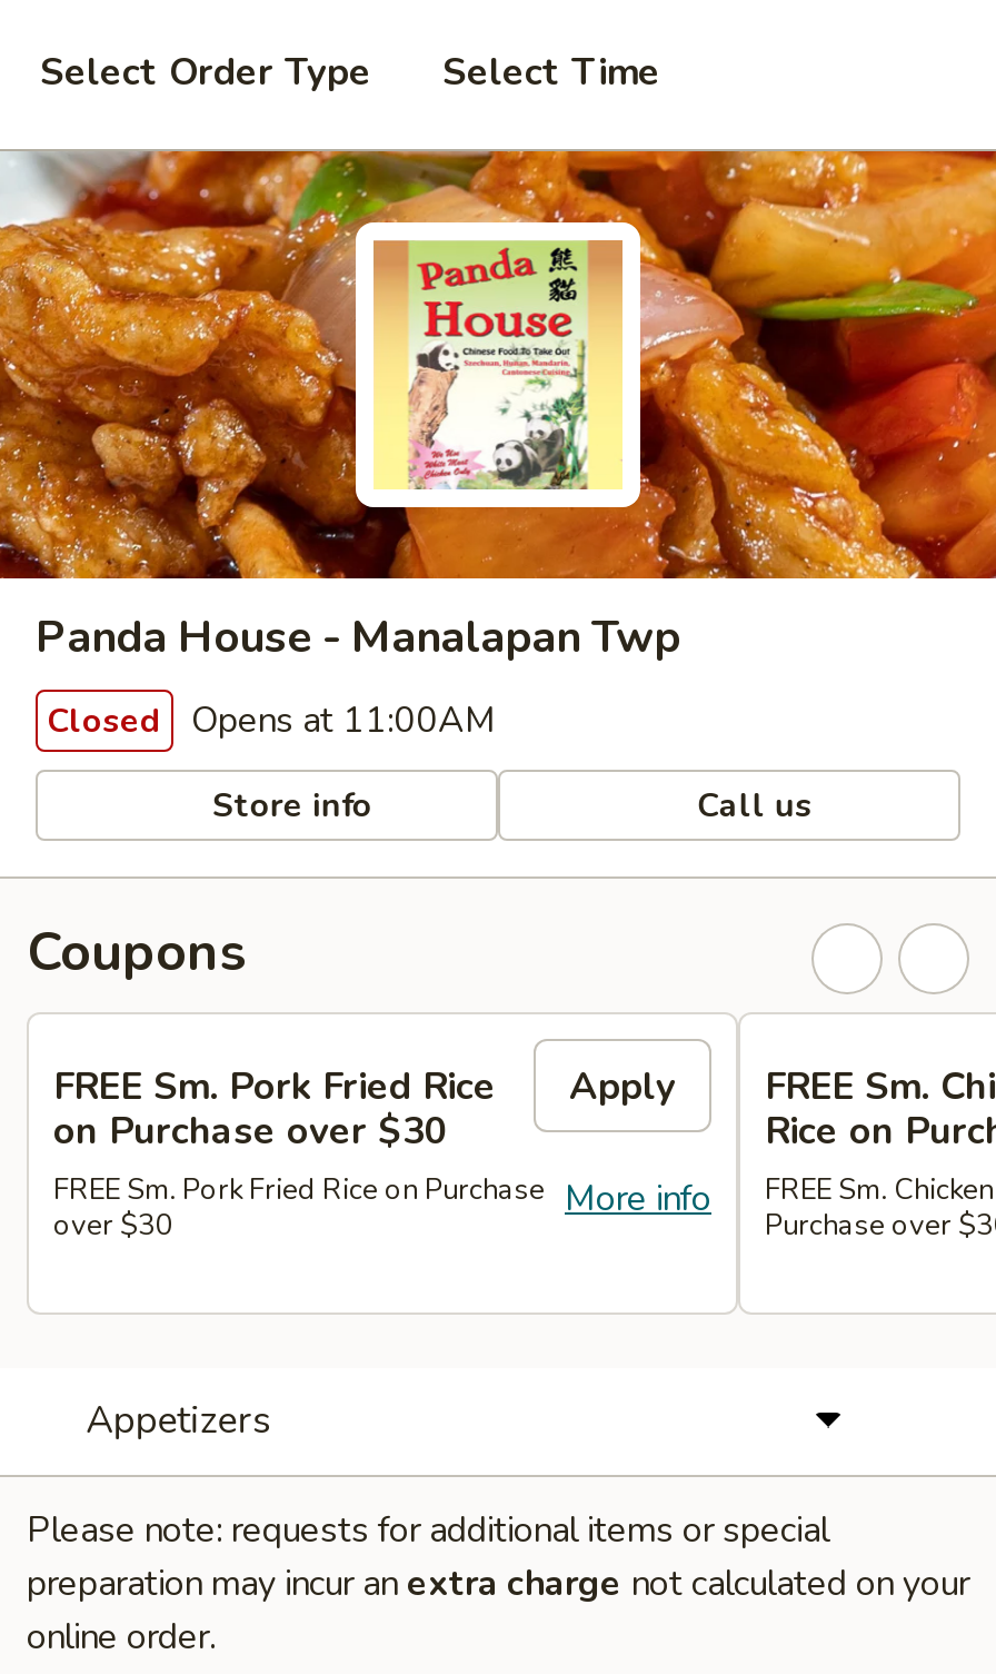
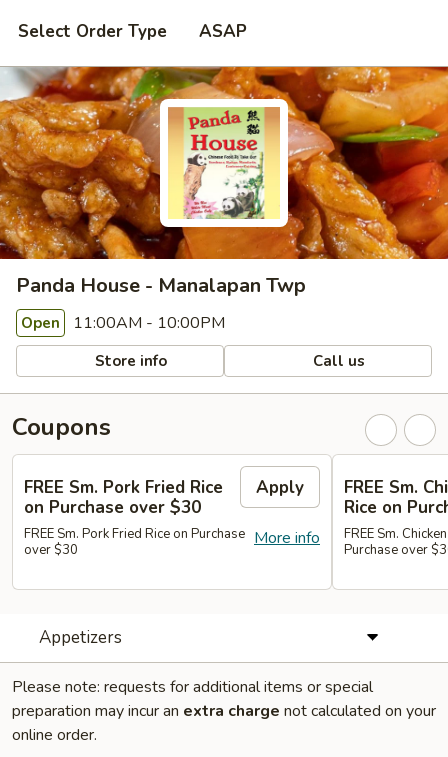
[442,47,660,98] Select Time -> [199,20,247,43] ASAP
[47,696,496,745] Closed Opens at 11:00AM -> [21,312,225,334] Open 11:00AM - 10:00PM

